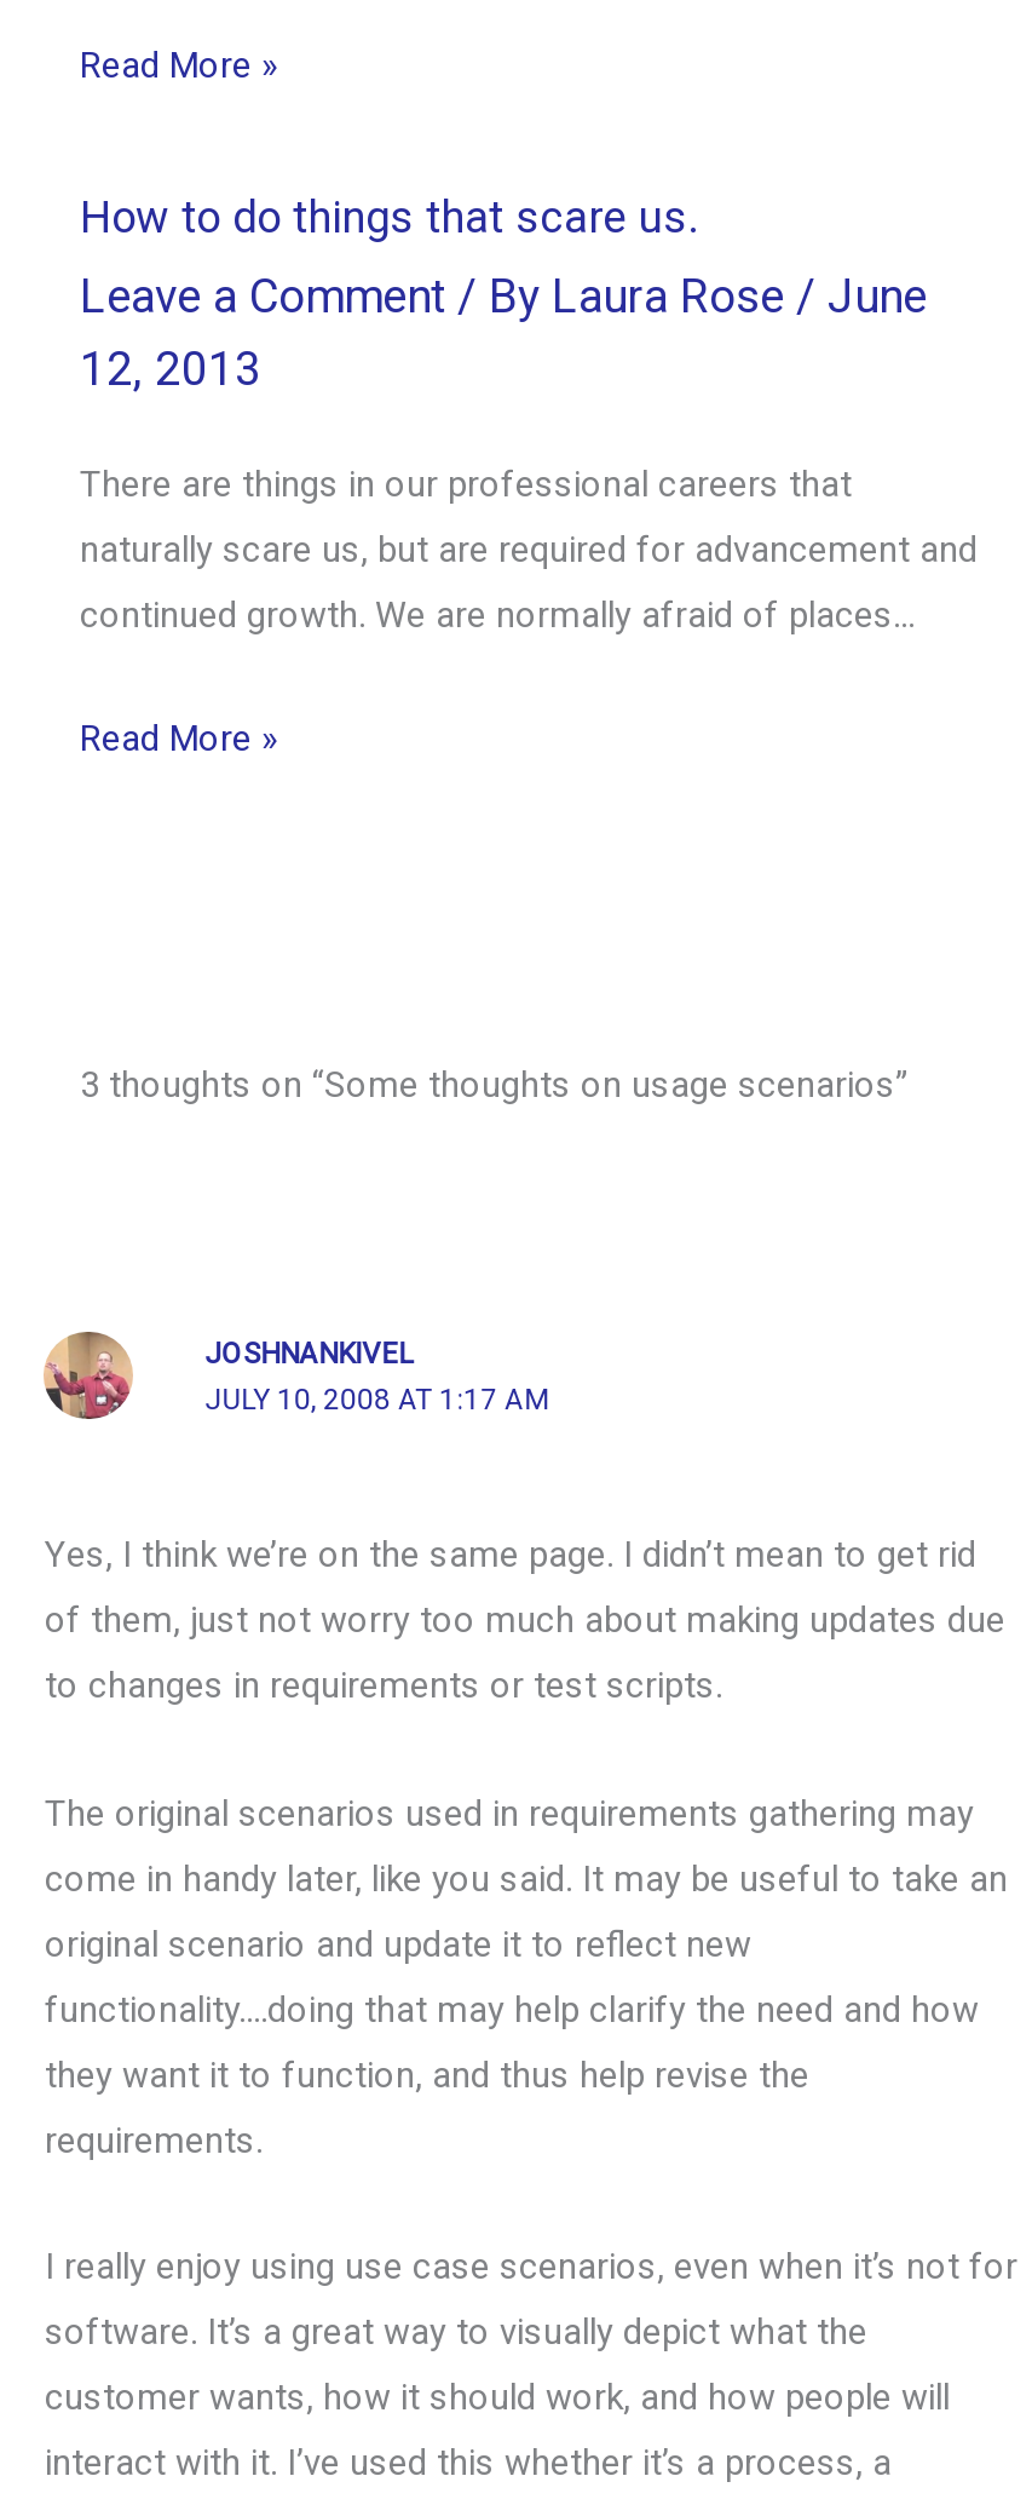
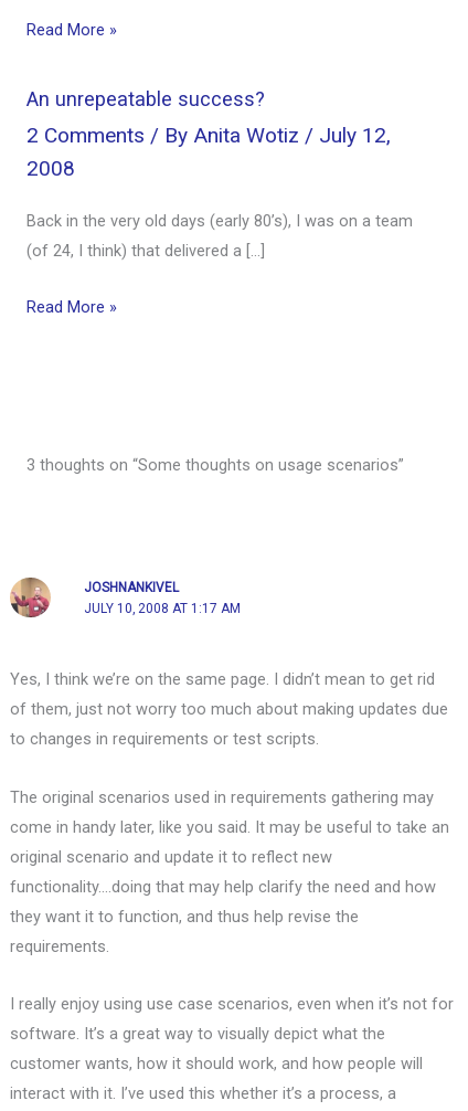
[80,191,978,638] How to do things that scare us. | Leave a Comment / By Laura Rose / June | 12, 2013 | There are things in our professional careers that | naturally scare us, but are required for advancement and | continued growth. We are normally afraid of places… -> [26,87,413,261] An unrepeatable success? | 2 Comments / By Anita Wotiz / July 12, | 2008 | Back in the very old days (early 80’s), I was on a team | (of 24, I think) that delivered a […]

